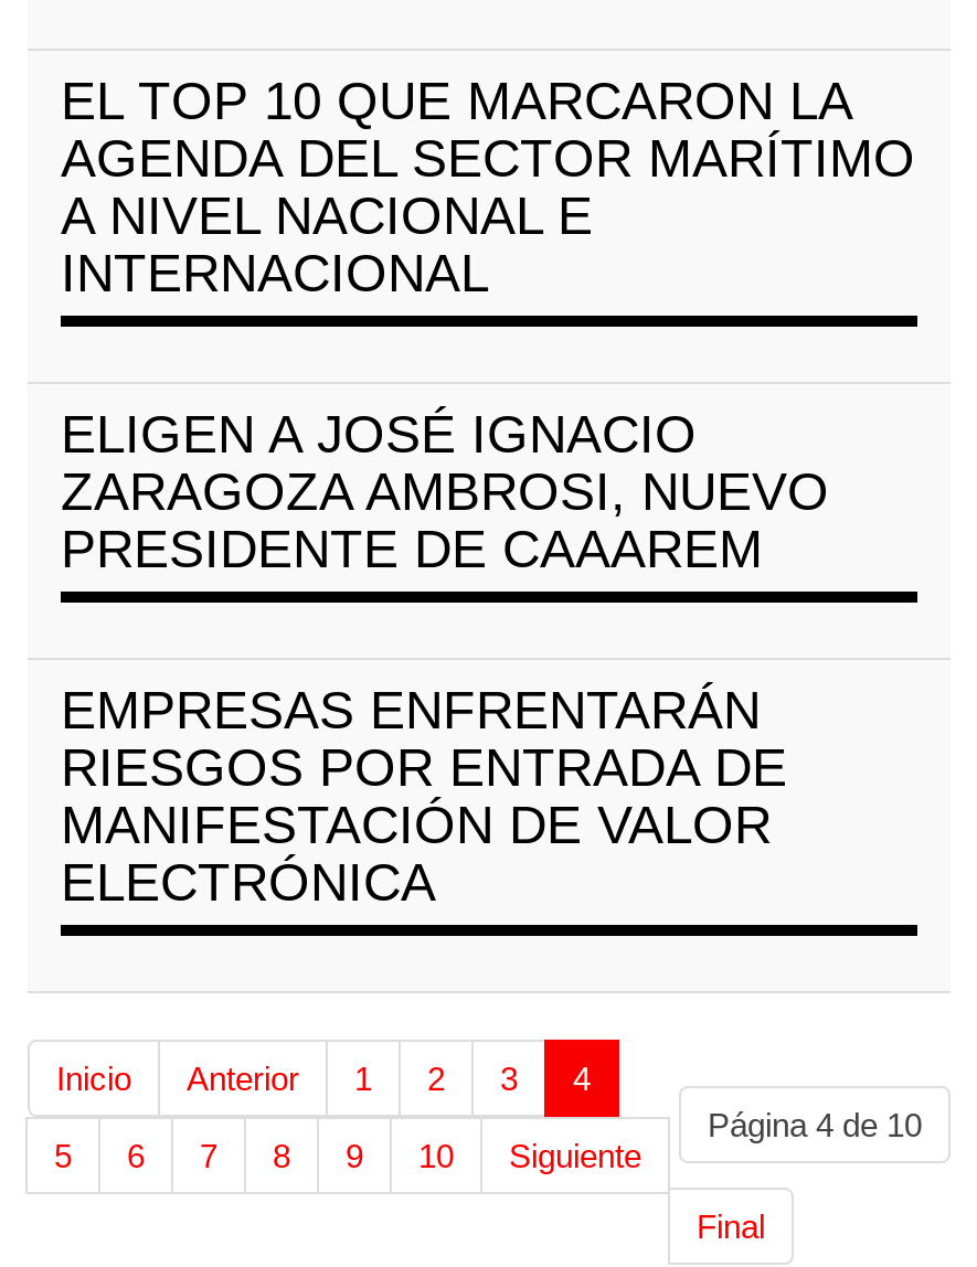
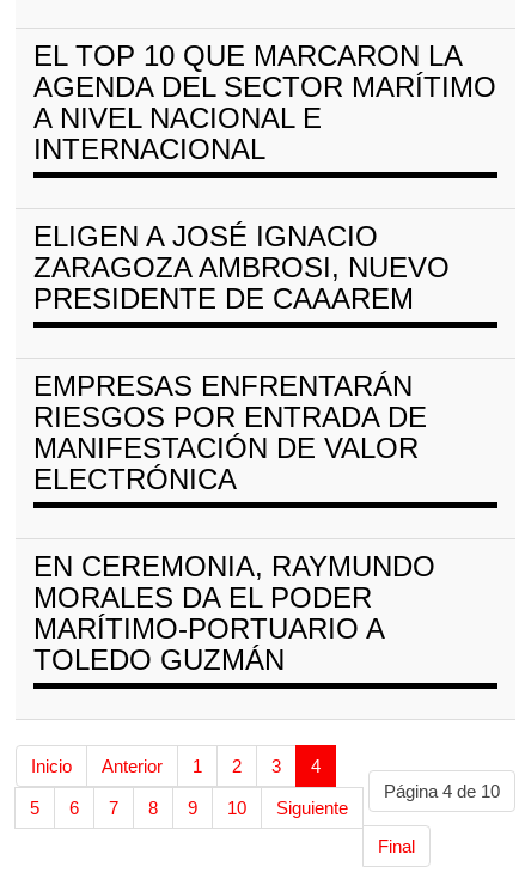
none -> [33,550,435,676] EN CEREMONIA, RAYMUNDO | MORALES DA EL PODER | MARÍTIMO-PORTUARIO A | TOLEDO GUZMÁN

